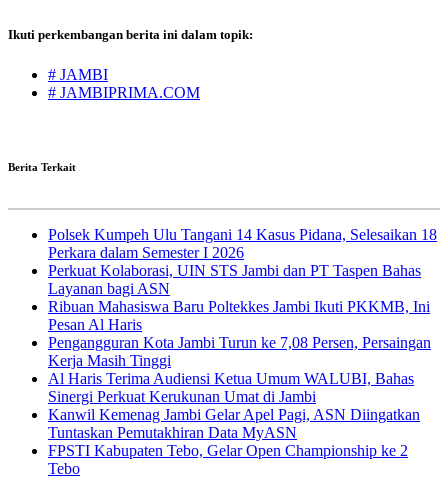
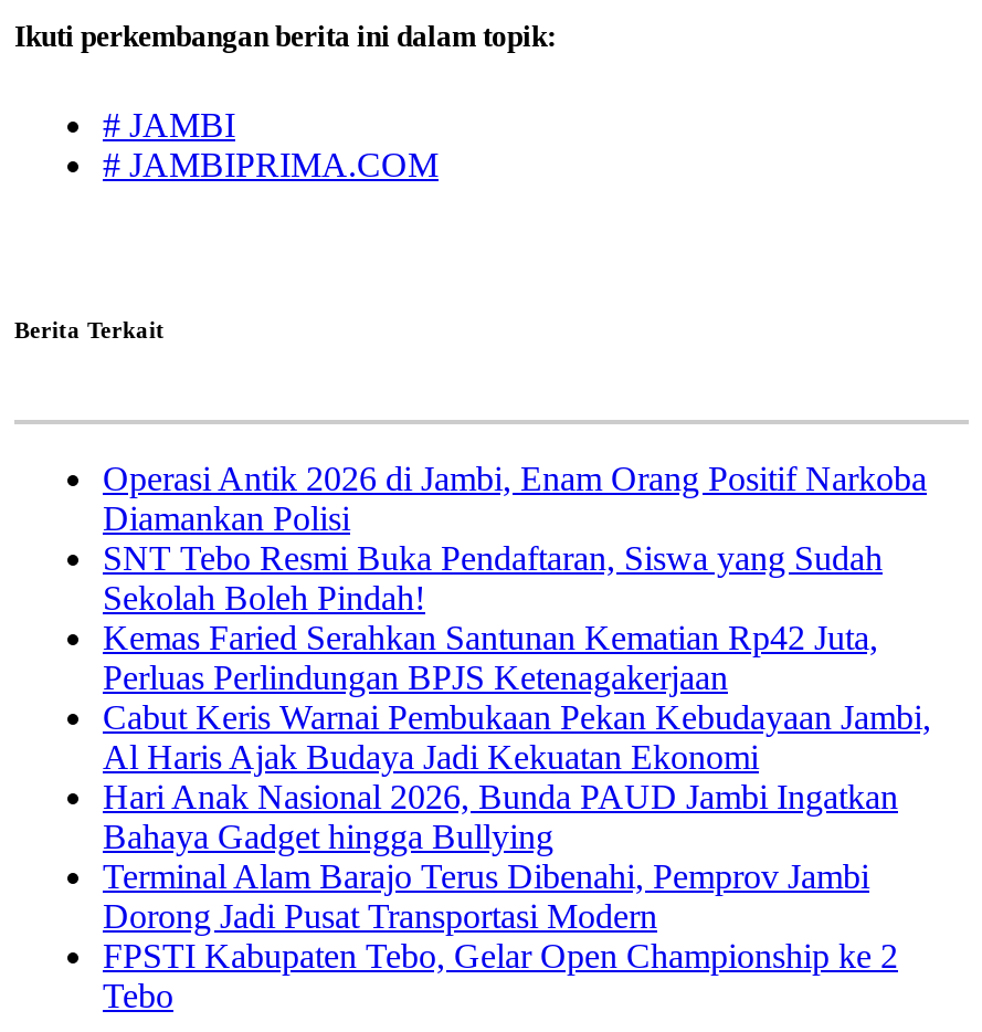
[48,225,437,440] Polsek Kumpeh Ulu Tangani 14 Kasus Pidana, Selesaikan 18 | Perkara dalam Semester I 2026 | Perkuat Kolaborasi, UIN STS Jambi dan PT Taspen Bahas | Layanan bagi ASN | Ribuan Mahasiswa Baru Poltekkes Jambi Ikuti PKKMB, Ini | Pesan Al Haris | Pengangguran Kota Jambi Turun ke 7,08 Persen, Persaingan | Kerja Masih Tinggi | Al Haris Terima Audiensi Ketua Umum WALUBI, Bahas | Sinergi Perkuat Kerukunan Umat di Jambi | Kanwil Kemenag Jambi Gelar Apel Pagi, ASN Diingatkan | Tuntaskan Pemutakhiran Data MyASN -> [103,459,931,934] Operasi Antik 2026 di Jambi, Enam Orang Positif Narkoba | Diamankan Polisi | SNT Tebo Resmi Buka Pendaftaran, Siswa yang Sudah | Sekolah Boleh Pindah! | Kemas Faried Serahkan Santunan Kematian Rp42 Juta, | Perluas Perlindungan BPJS Ketenagakerjaan | Cabut Keris Warnai Pembukaan Pekan Kebudayaan Jambi, | Al Haris Ajak Budaya Jadi Kekuatan Ekonomi | Hari Anak Nasional 2026, Bunda PAUD Jambi Ingatkan | Bahaya Gadget hingga Bullying | Terminal Alam Barajo Terus Dibenahi, Pemprov Jambi | Dorong Jadi Pusat Transportasi Modern

